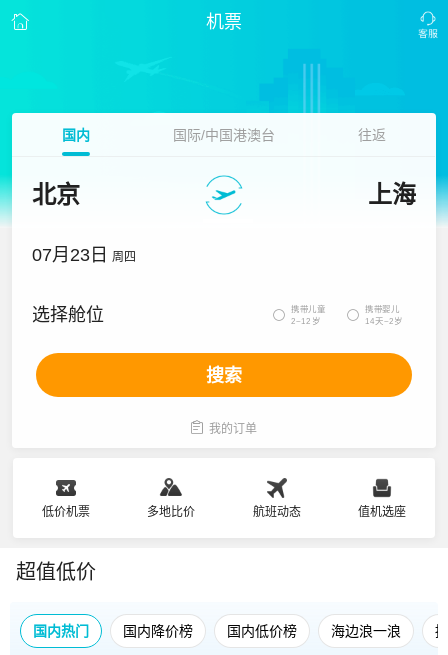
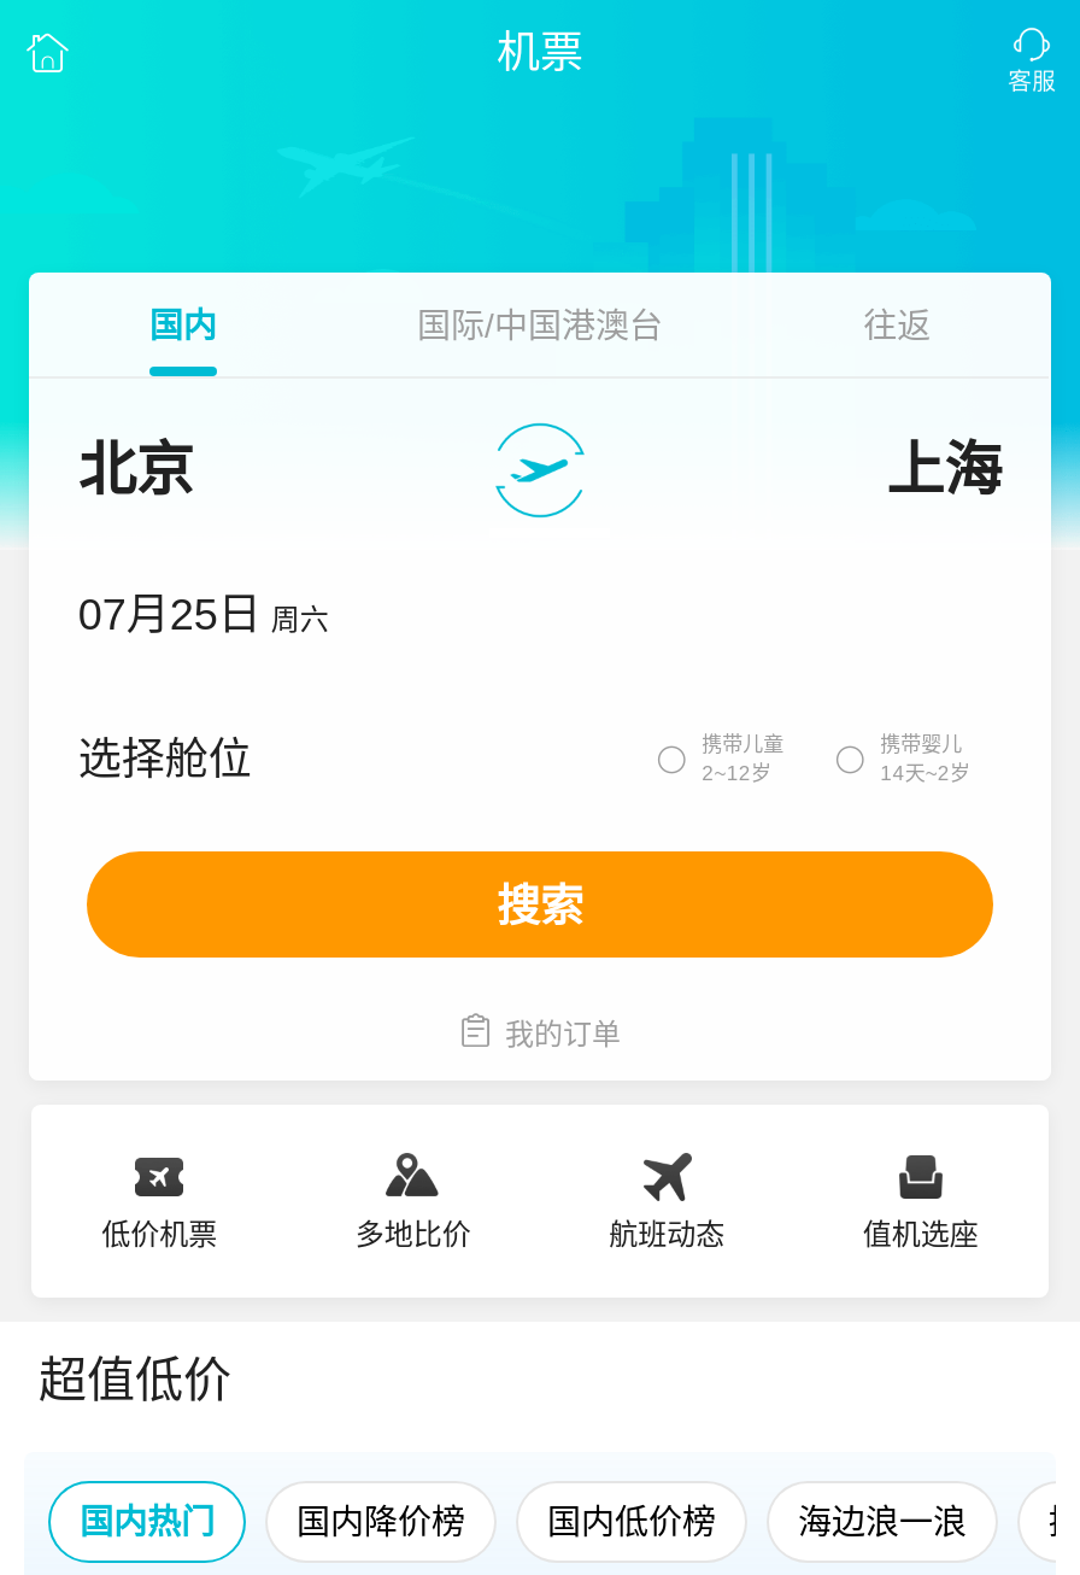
[32,245,136,265] 07月23日 周四 -> [78,591,329,639] 07月25日 周六

